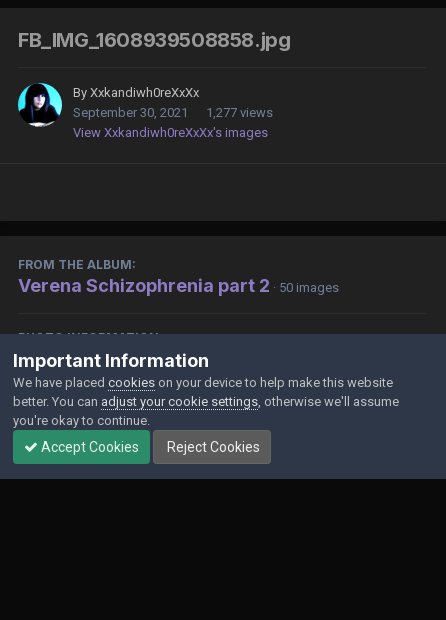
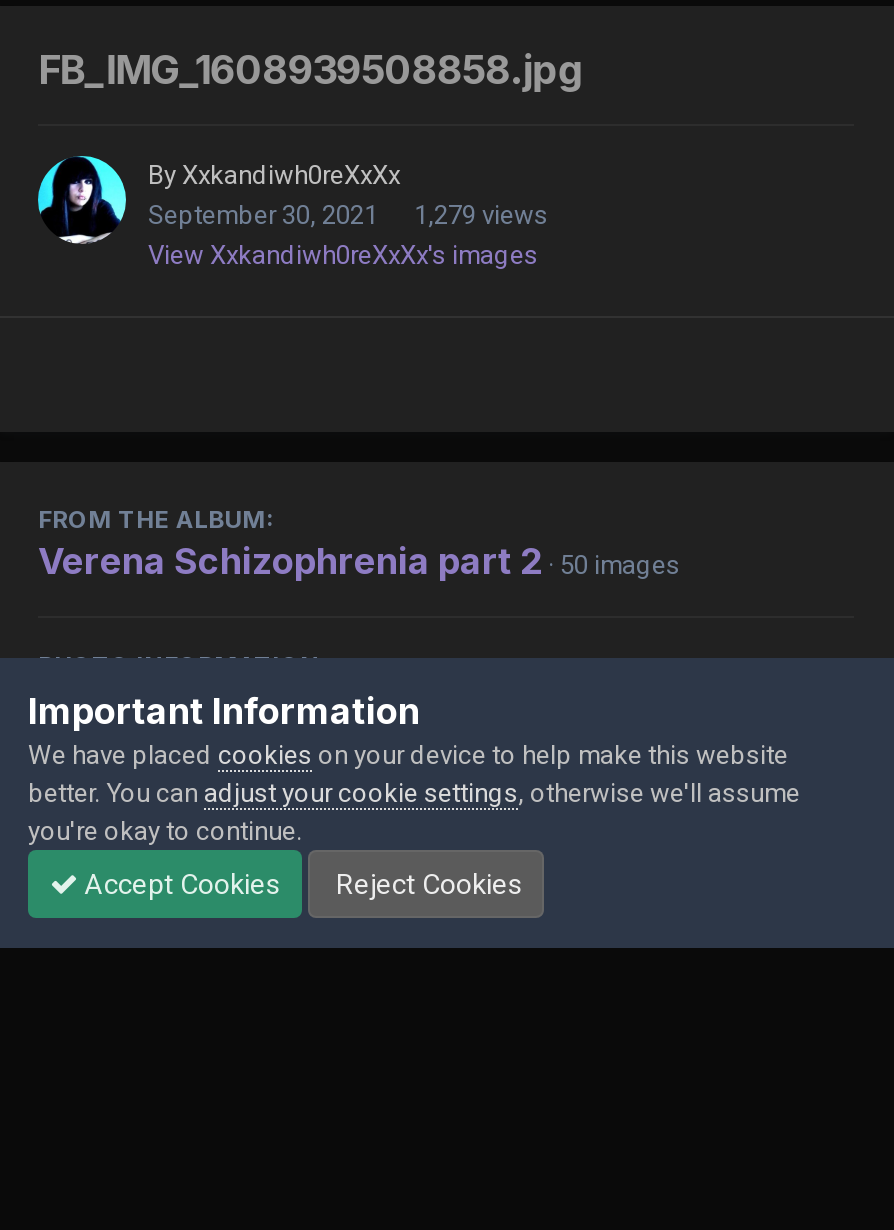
[73,105,273,120] September 30, 2021 1,277 views -> [148,201,548,231] September 30, 2021 1,279 views

